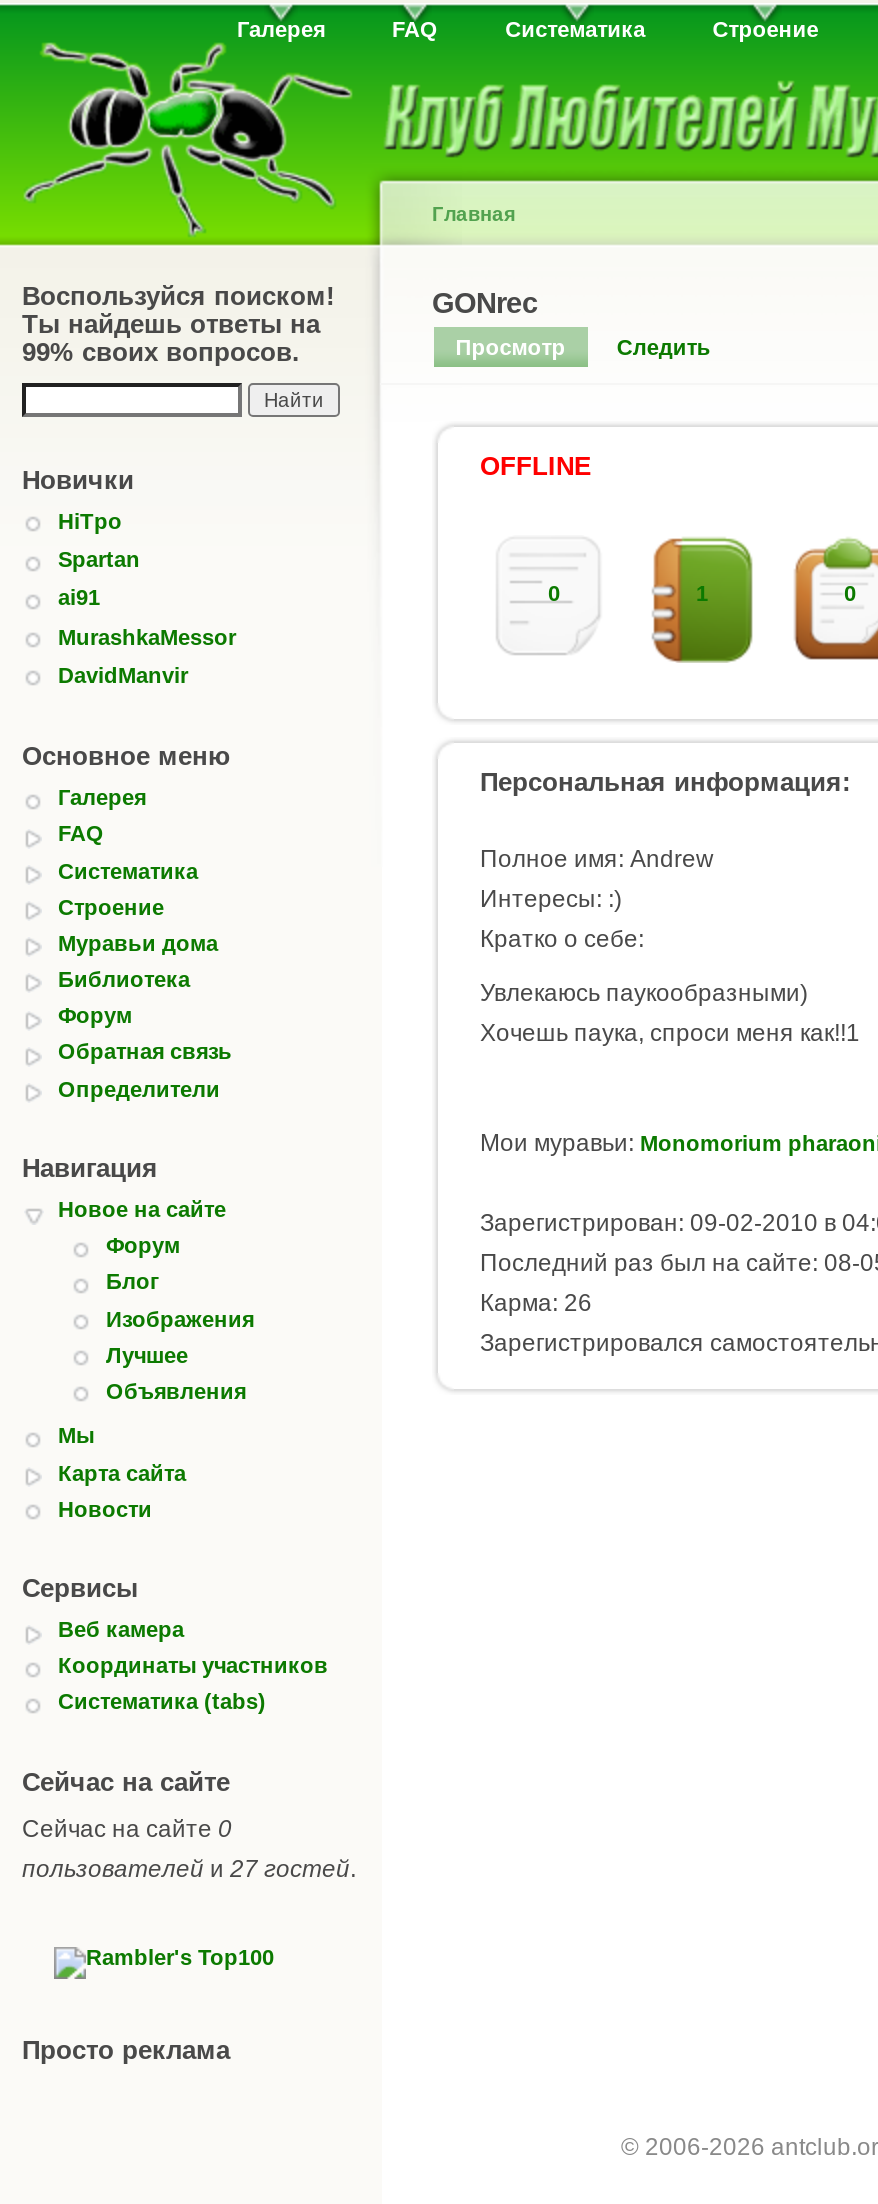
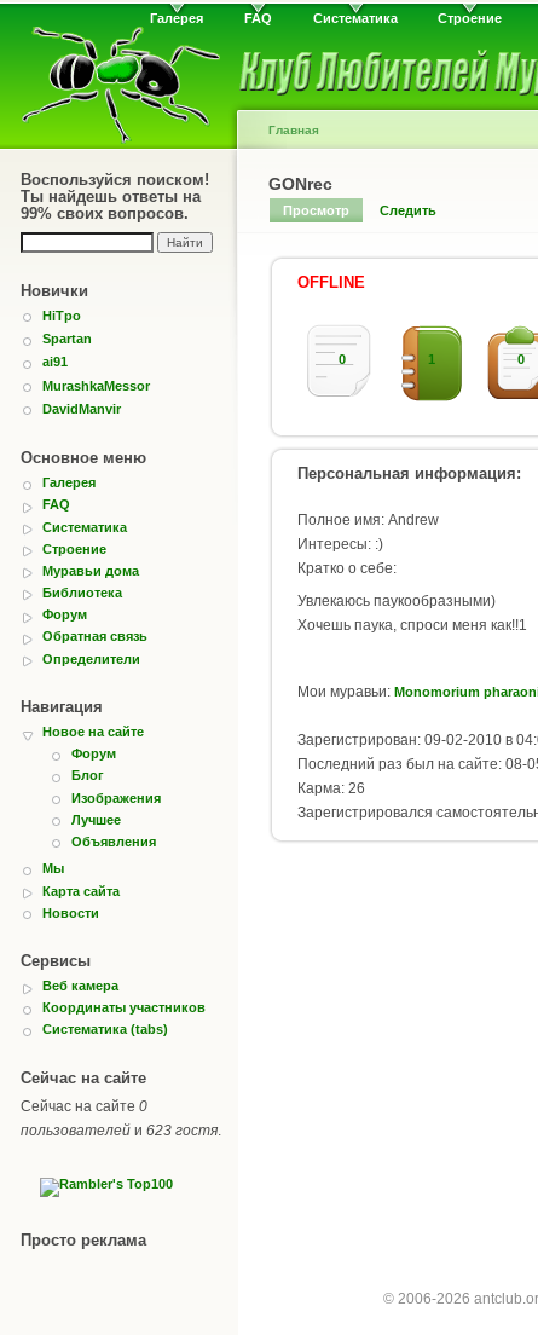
[22,1855,356,1883] пользователей и 27 гостей. -> [21,1122,221,1139] пользователей и 623 гостя.

